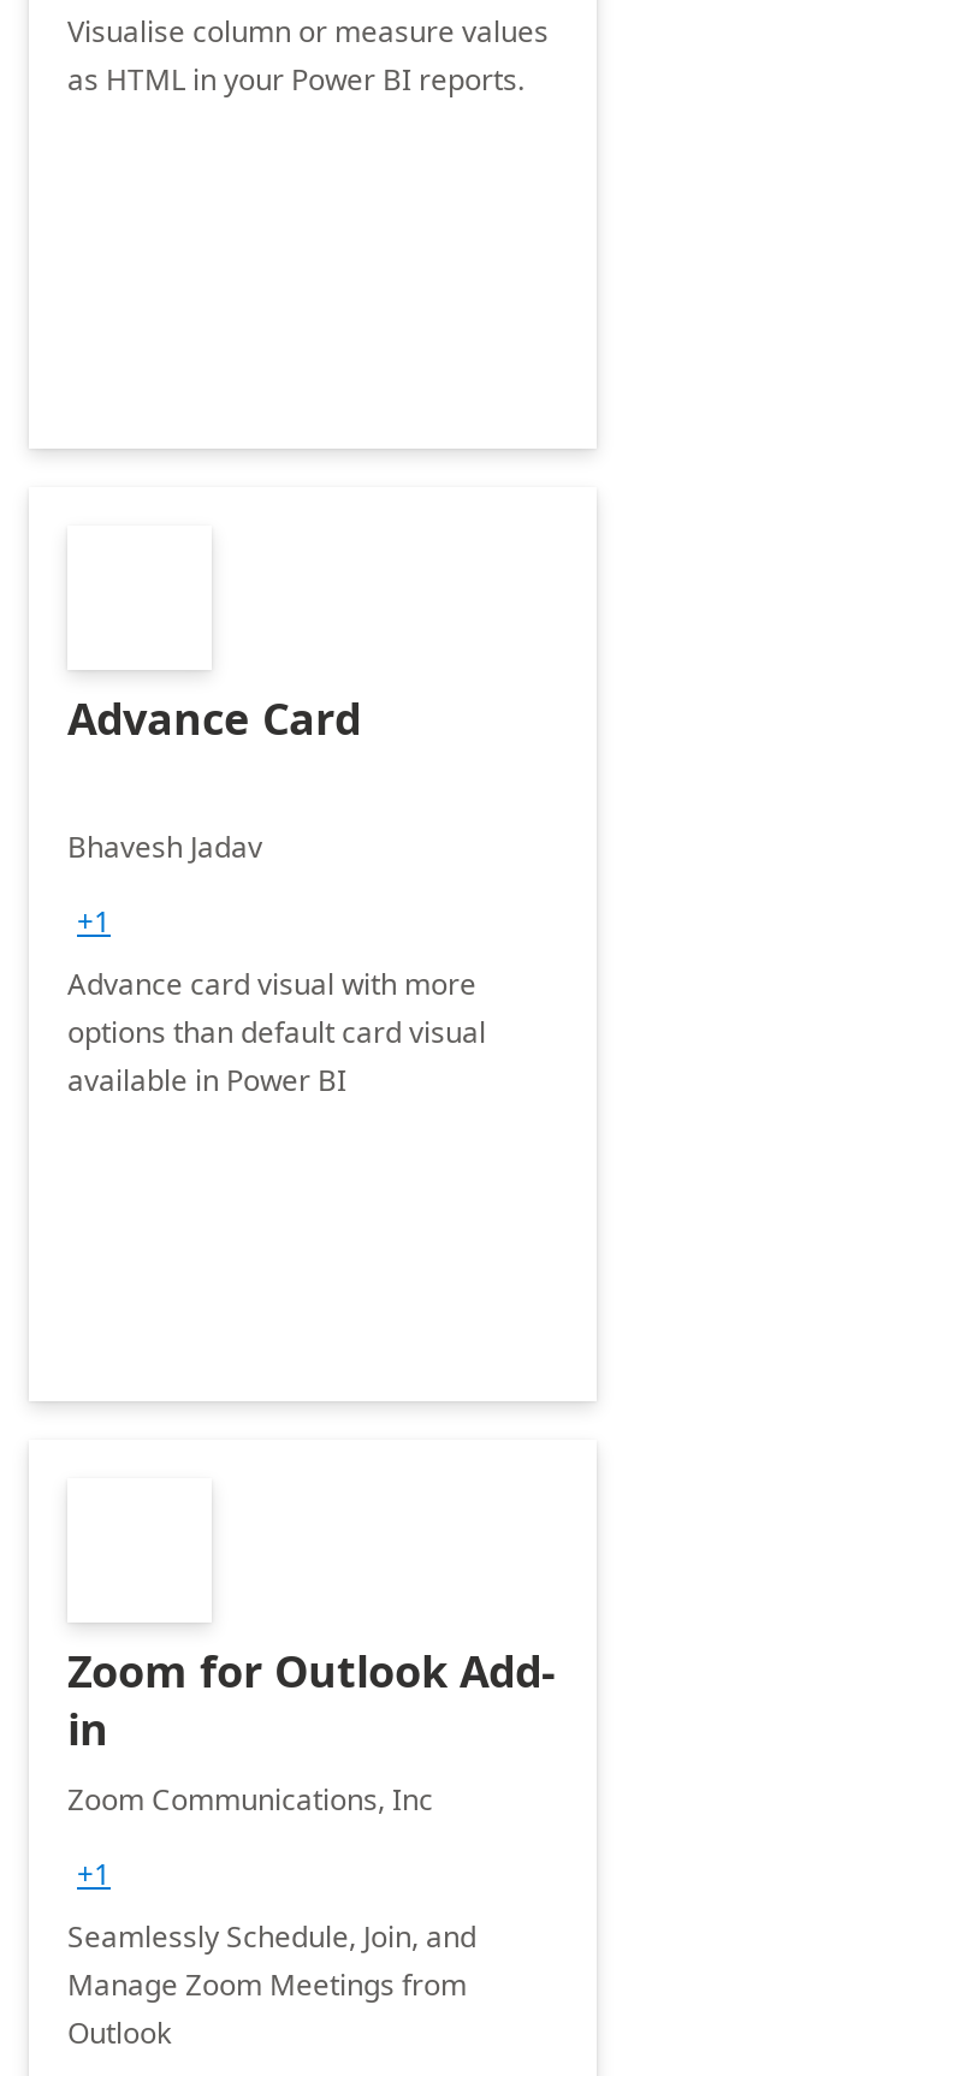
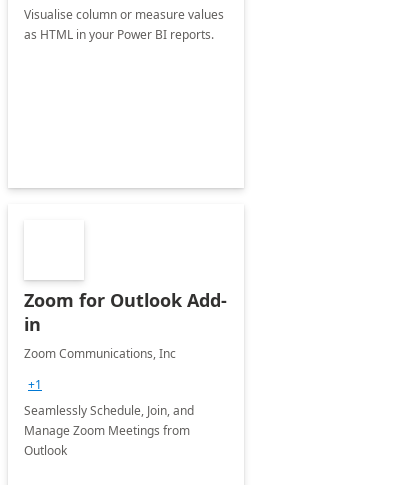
[67,689,486,1101] Advance Card | Bhavesh Jadav | +1 | Advance card visual with more | options than default card visual | available in Power BI -> none

